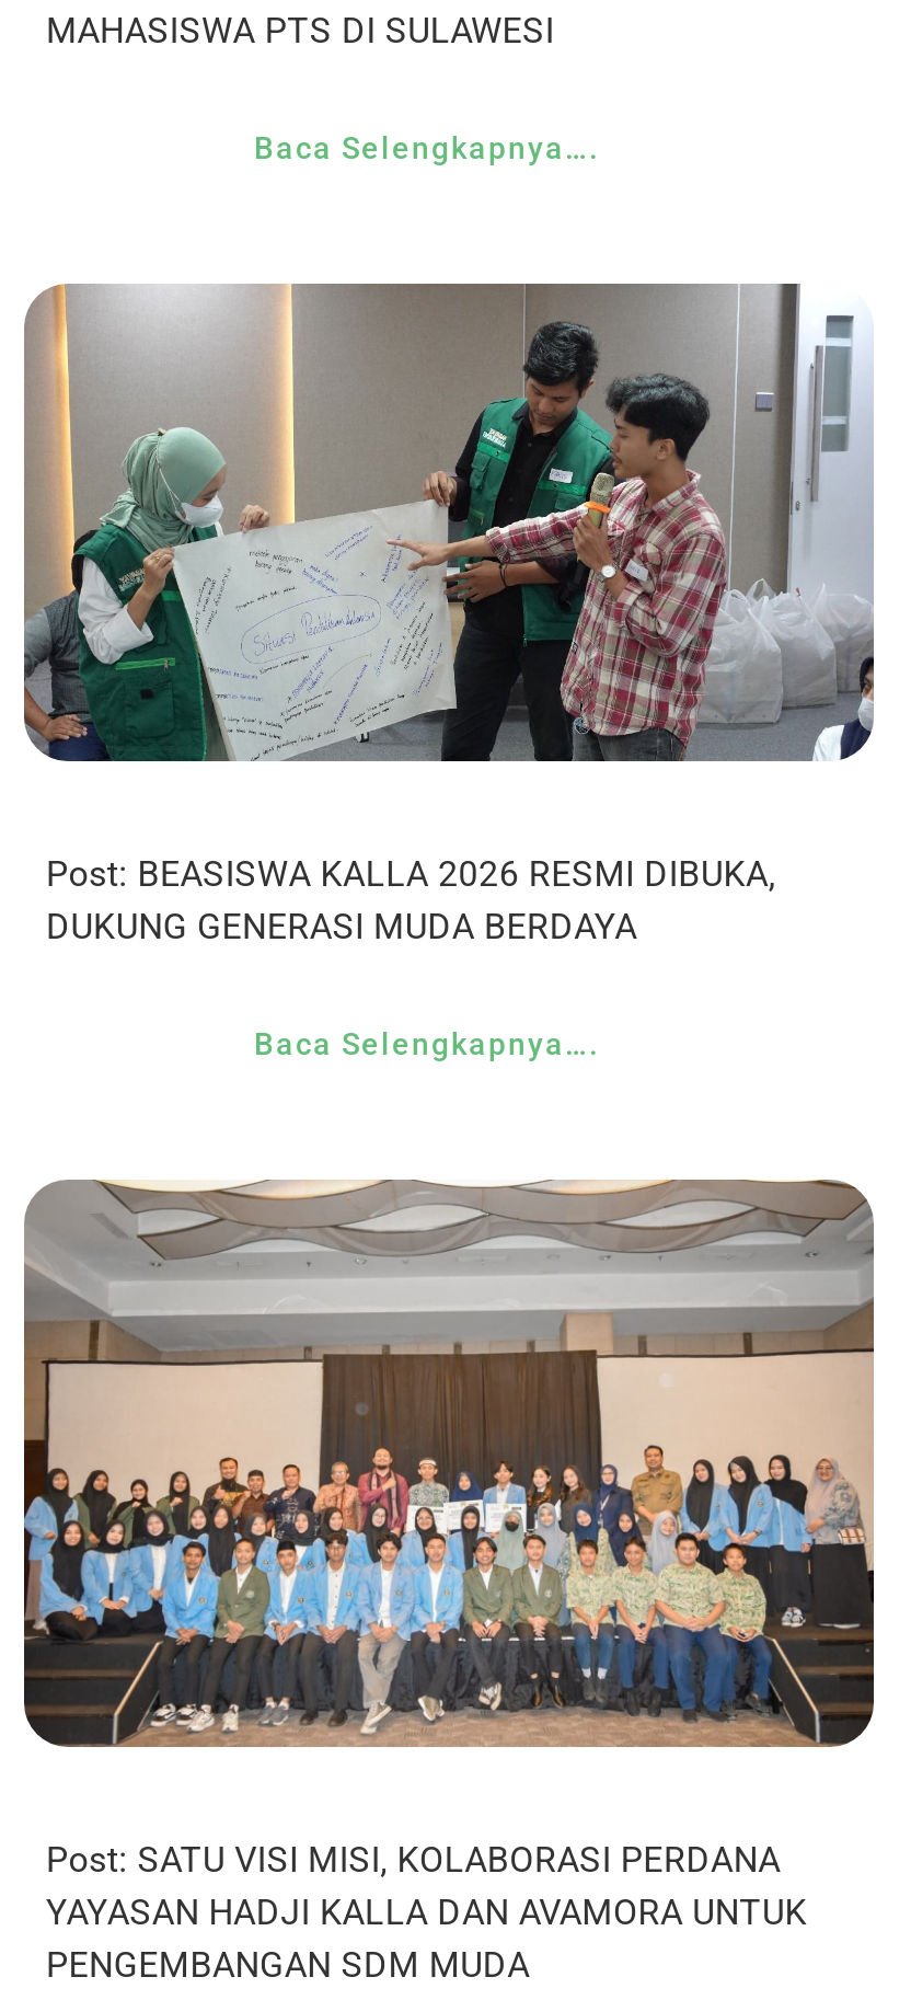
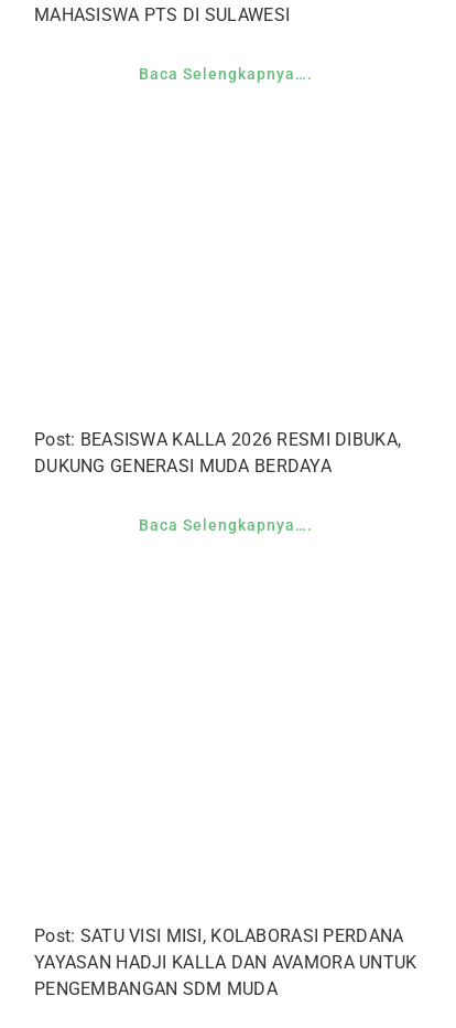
[22,280,876,765] [image] -> none
[22,1176,876,1750] [image] -> none

